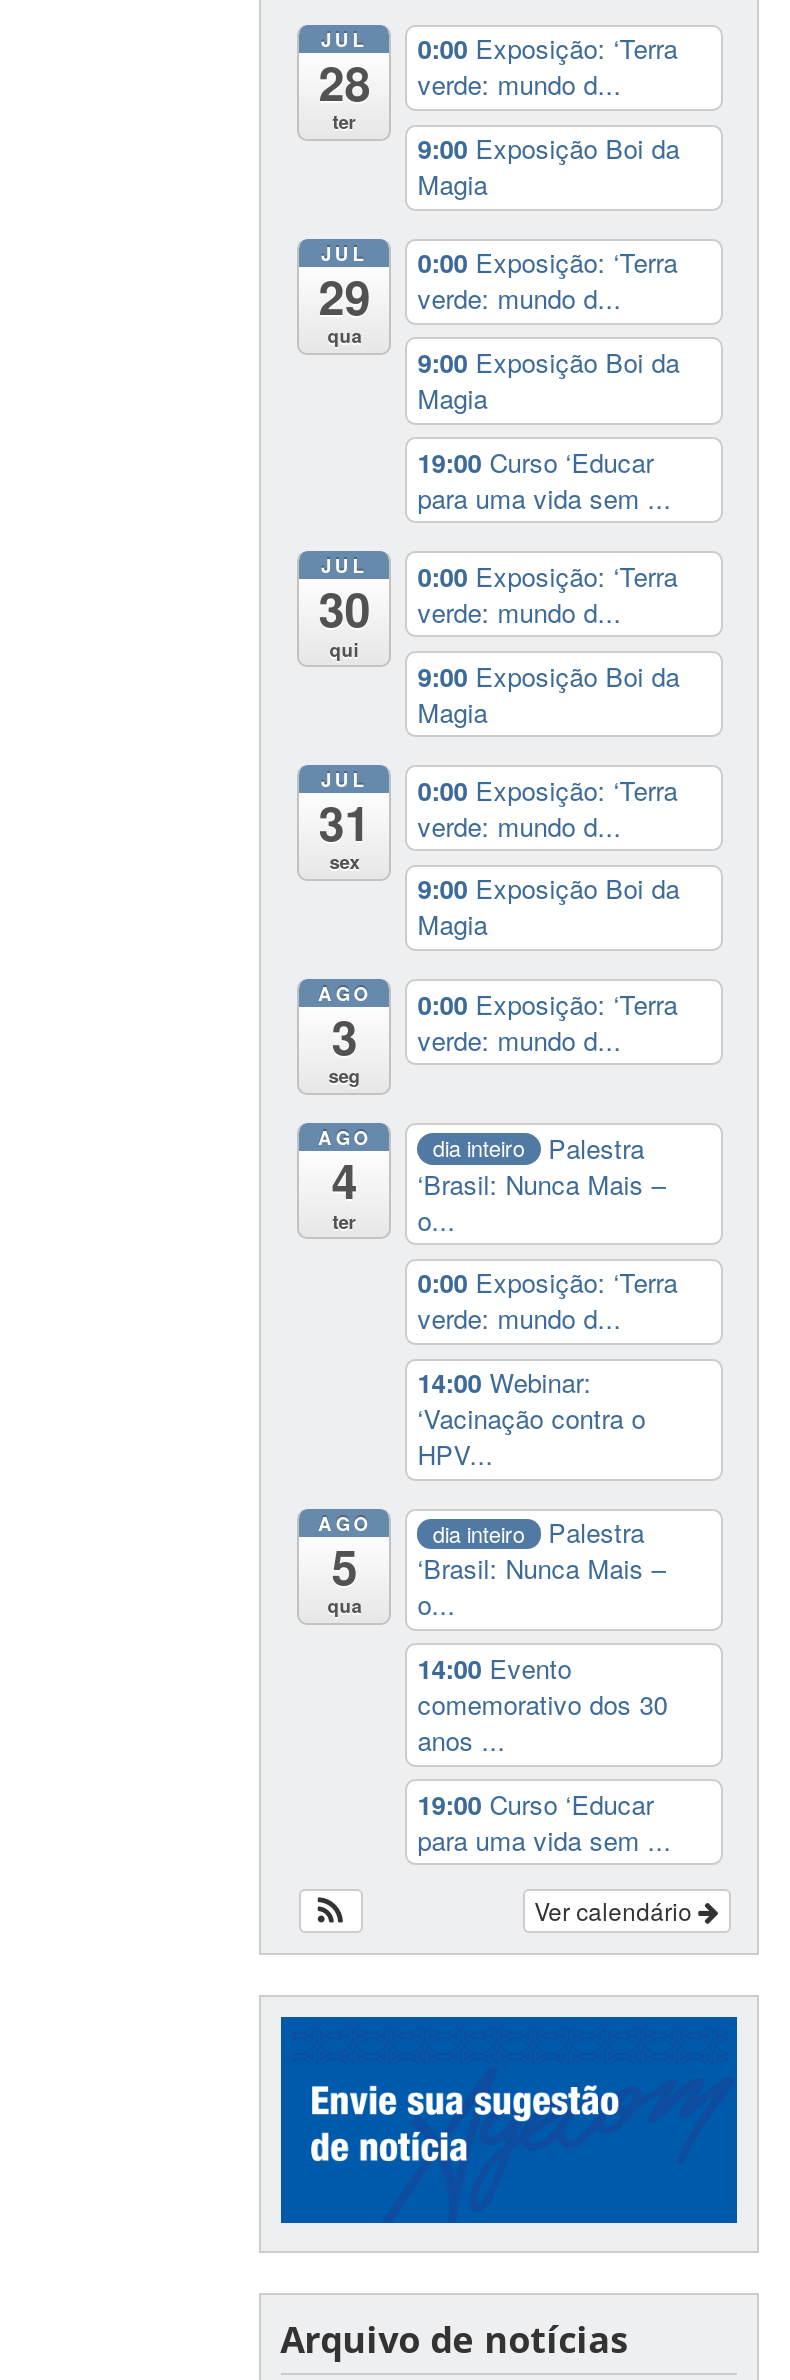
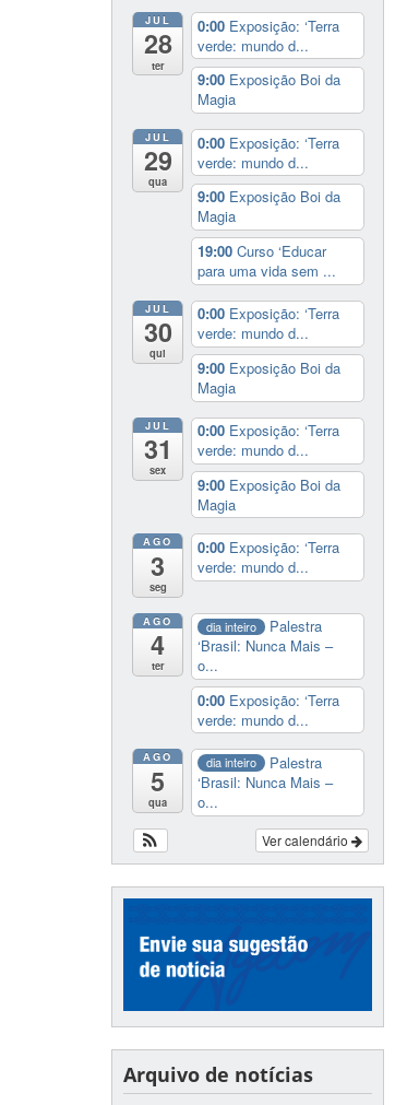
[417,1363,645,1473] 14:00 Webinar: | ‘Vacinação contra o | HPV... -> none
[417,1649,671,1858] 14:00 Evento | comemorativo dos 30 | anos ... | 19:00 Curso ‘Educar | para uma vida sem ... -> none

